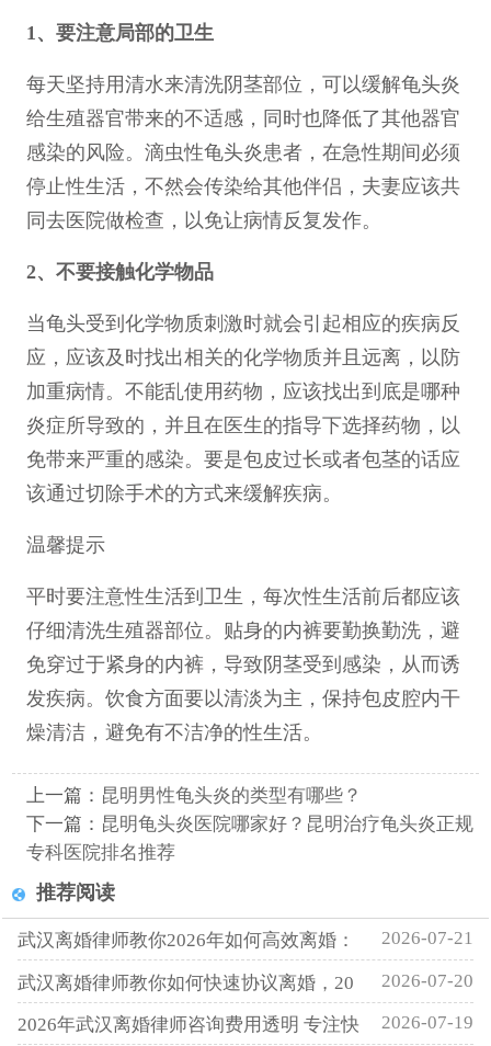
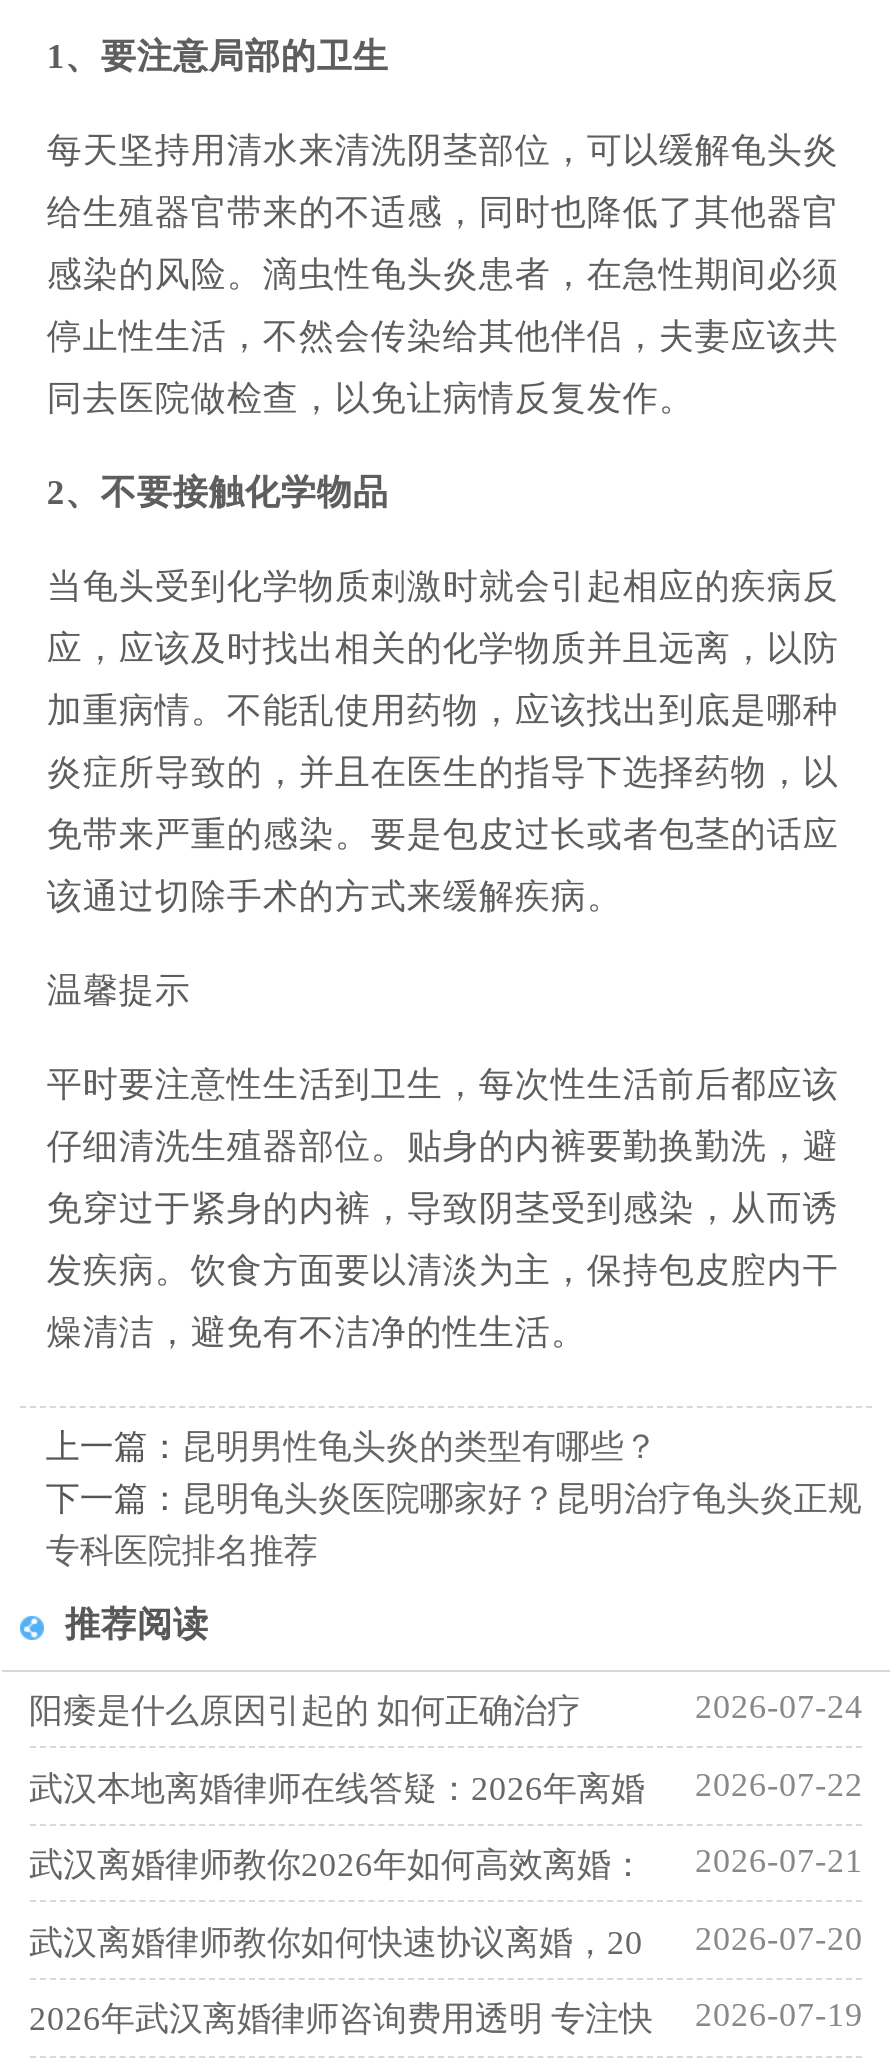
none -> [29,1688,863,1807] 阳痿是什么原因引起的 如何正确治疗 | 2026-07-24 | 武汉本地离婚律师在线答疑：2026年离婚 | 2026-07-22

